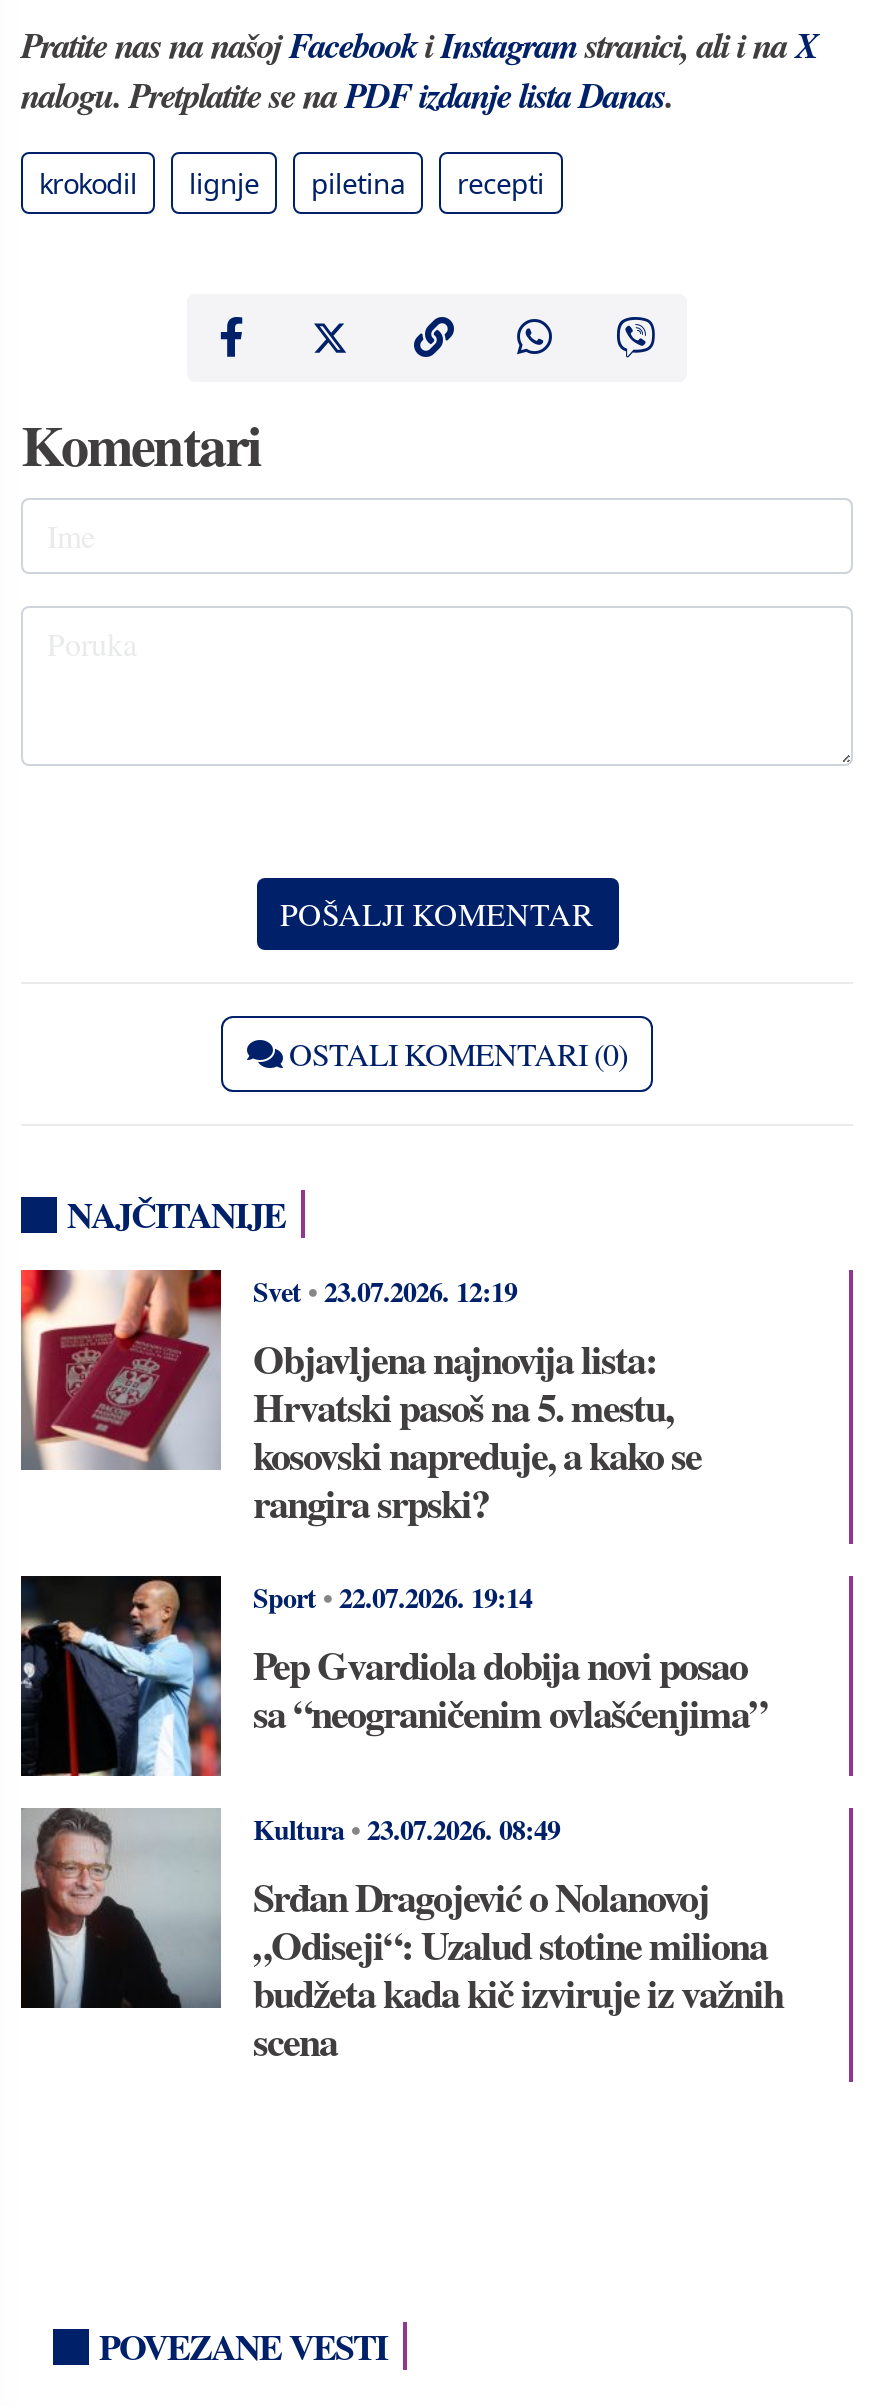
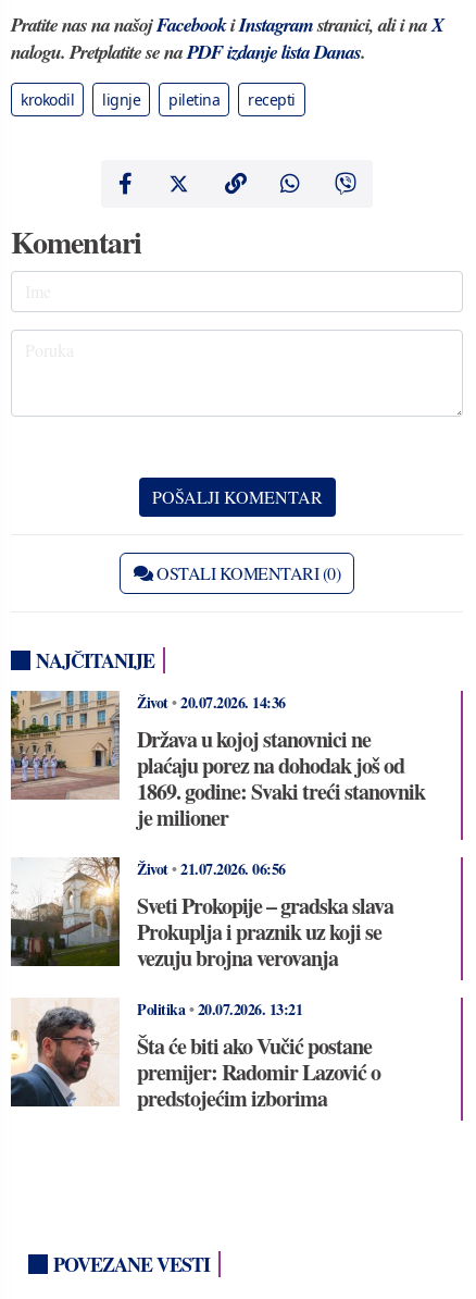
[19,1268,701,1532] [image] | Svet •23.07.2026. 12:19 | Objavljena najnovija lista: | Hrvatski pasoš na 5. mestu, | kosovski napreduje, a kako se | rangira srpski? -> [10,690,425,833] [image] | Život •20.07.2026. 14:36 | Država u kojoj stanovnici ne | plaćaju porez na dohodak još od | 1869. godine: Svaki treći stanovnik | je milioner
[19,1574,767,1778] [image] | Sport •22.07.2026. 19:14 | Pep Gvardiola dobija novi posao | sa “neograničenim ovlašćenjima” -> [10,856,393,974] [image] | Život • 21.07.2026. 06:56 | Sveti Prokopije – gradska slava | Prokuplja i praznik uz koji se | vezuju brojna verovanja
[19,1806,783,2070] [image] | Kultura •23.07.2026. 08:49 | Srđan Dragojević o Nolanovoj | „Odiseji“: Uzalud stotine miliona | budžeta kada kič izviruje iz važnih | scena -> [10,983,380,1114] [image] | Politika • 20.07.2026. 13:21 | Šta će biti ako Vučić postane | premijer: Radomir Lazović o | predstojećim izborima

